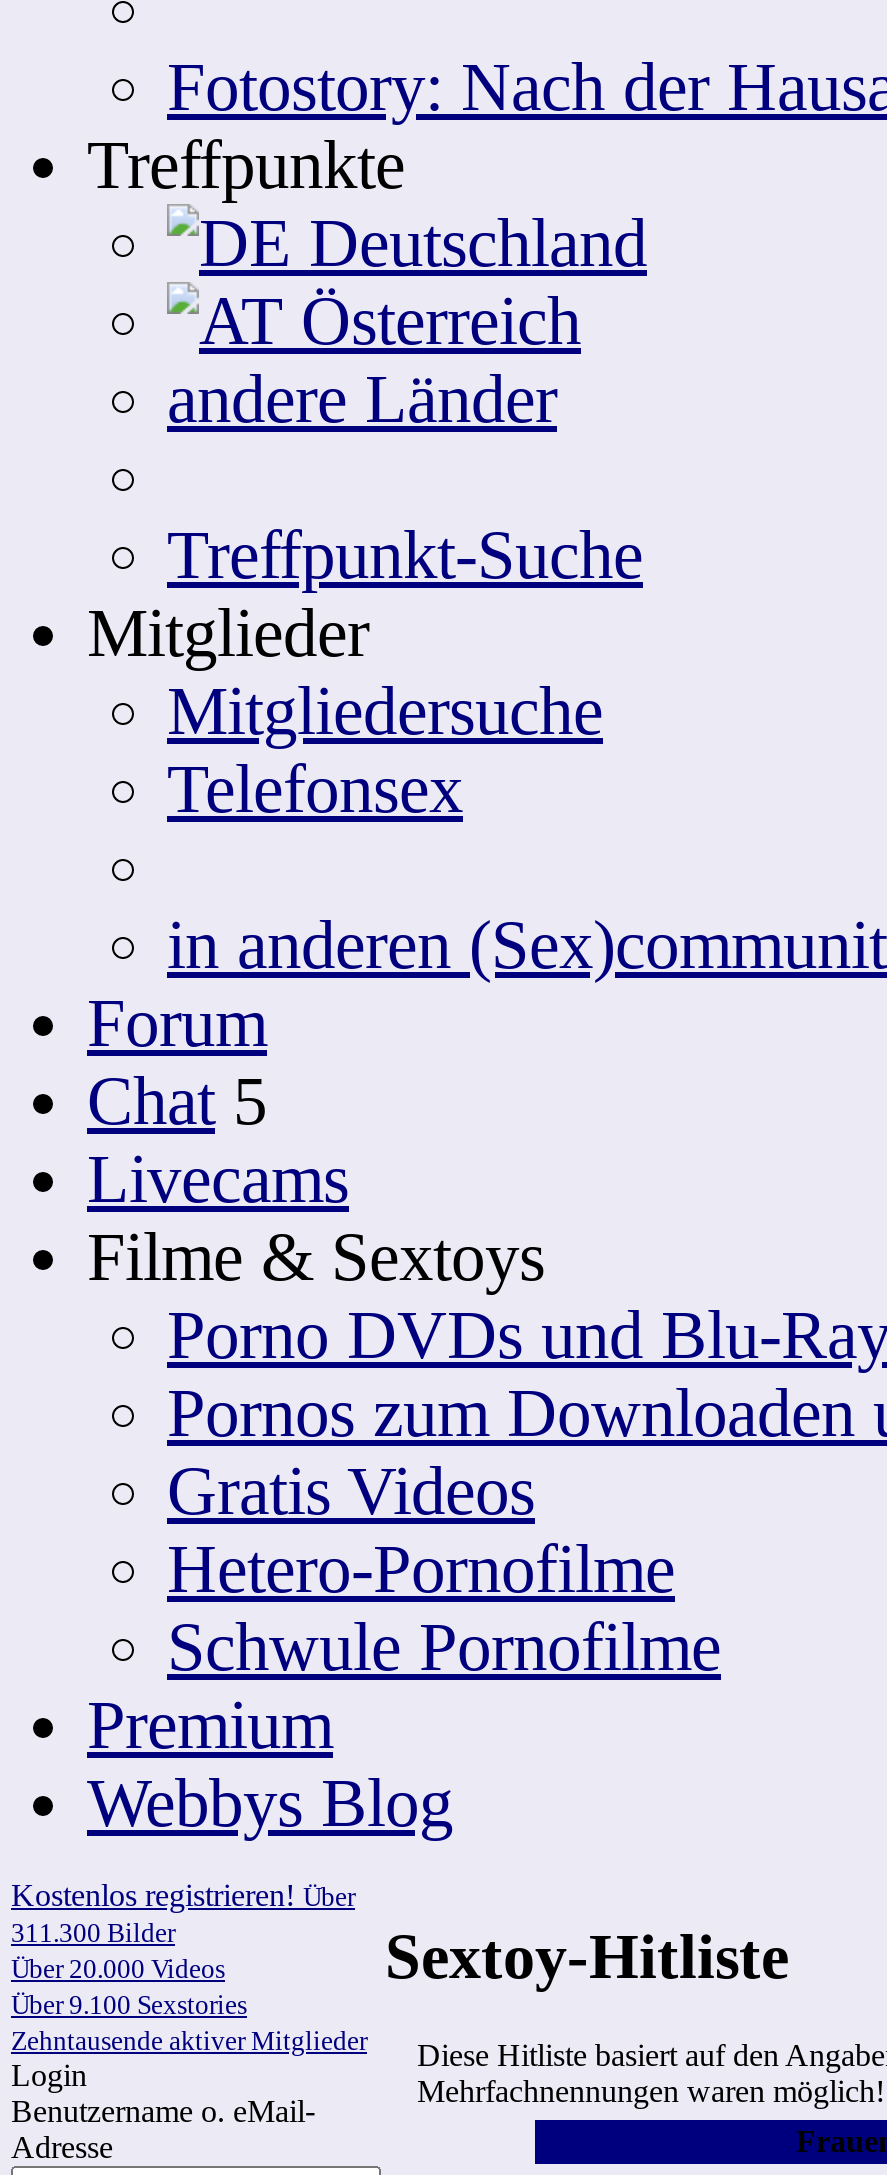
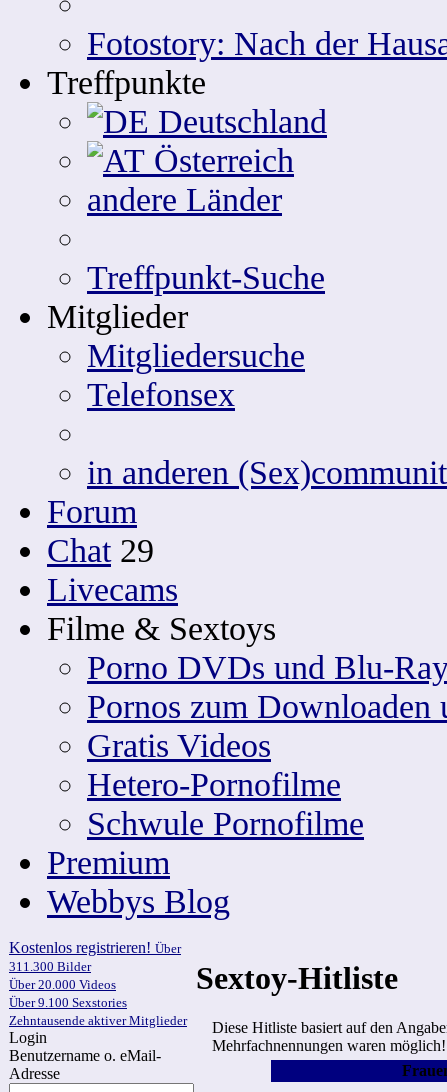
[87,1062,267,1138] Chat 5 -> [47,531,154,569] Chat 29

